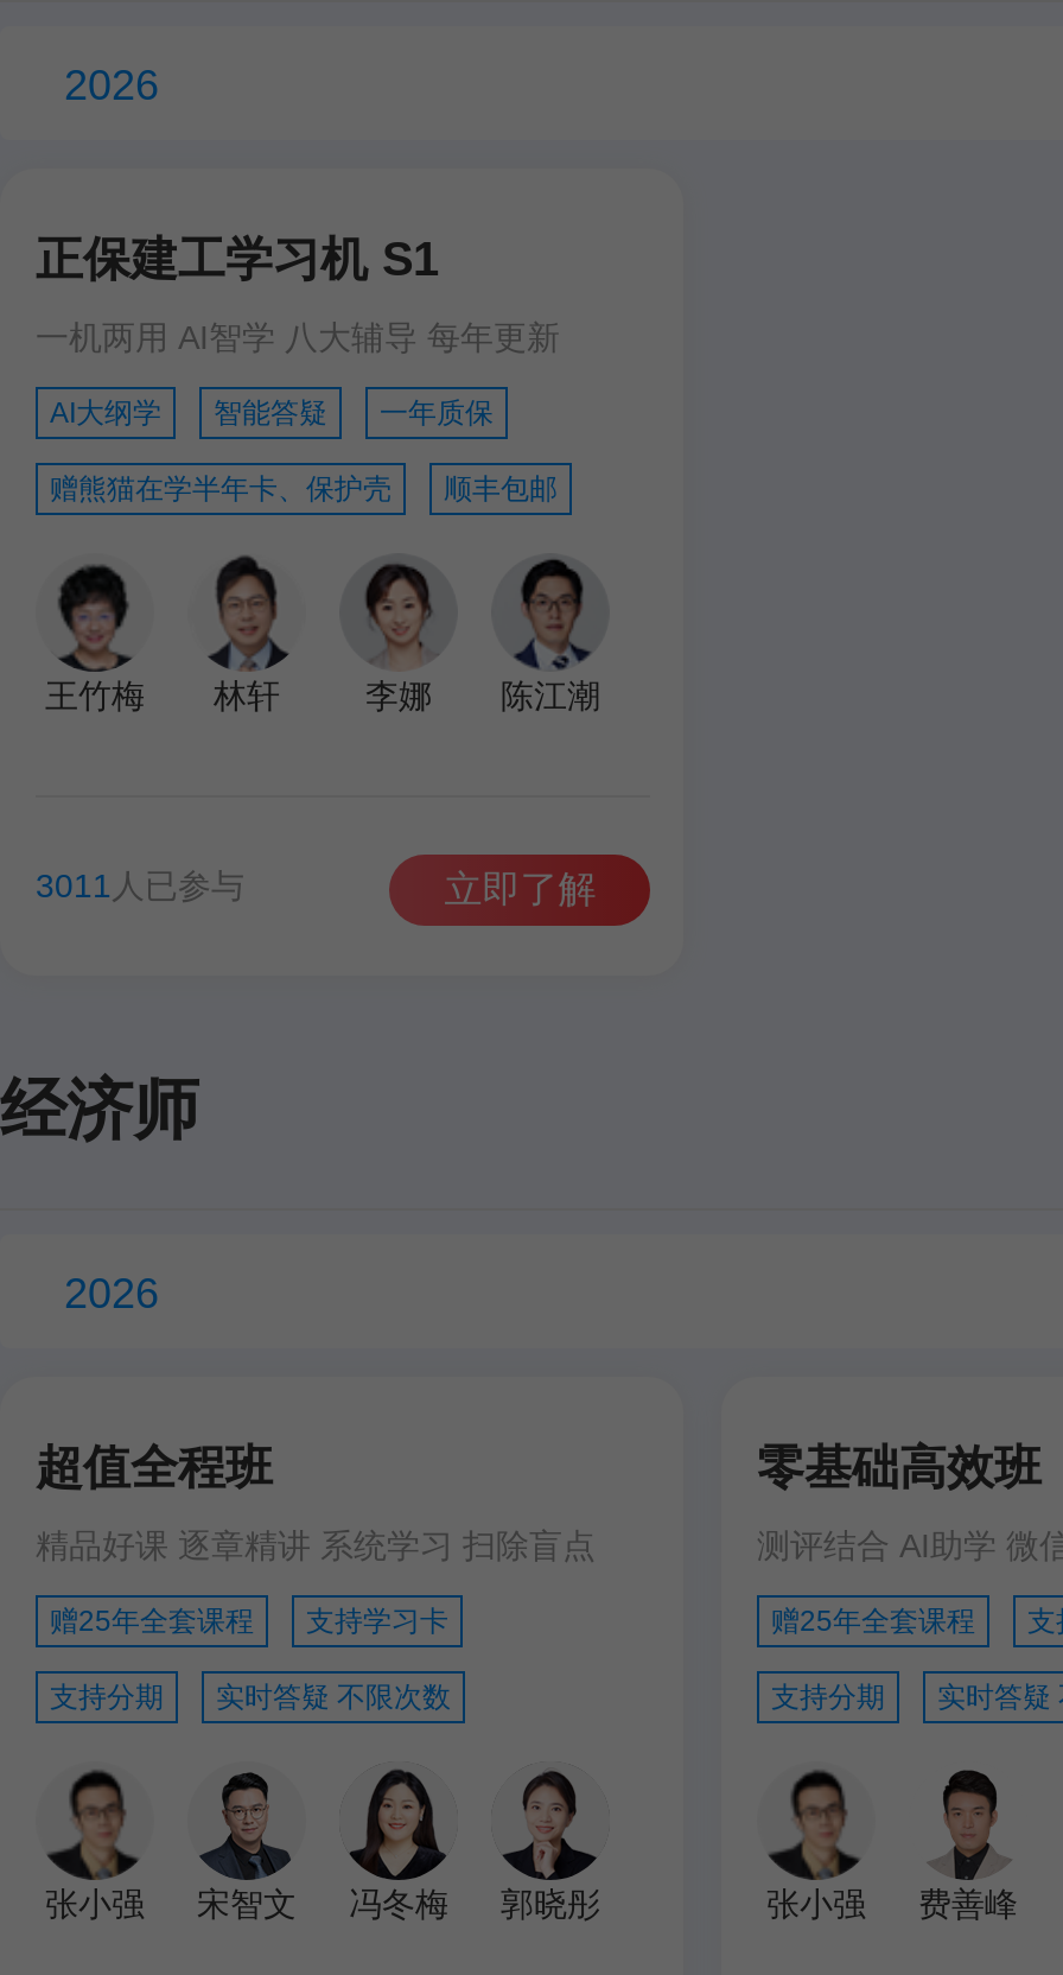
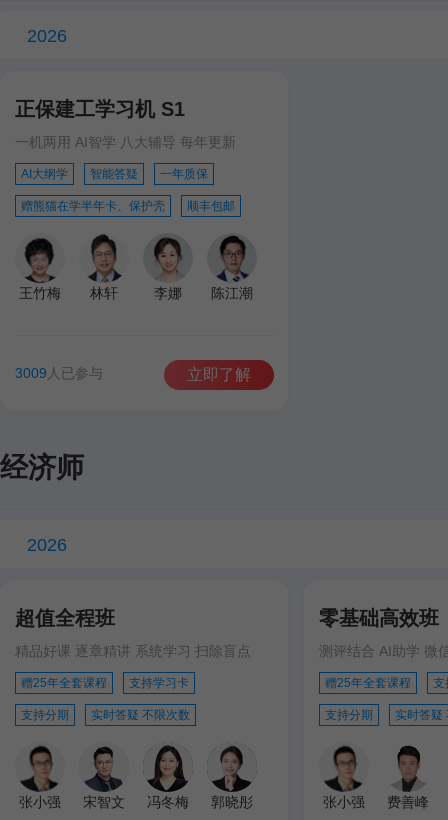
[36,866,244,904] 3011人已参与 -> [15,365,103,381] 3009人已参与

